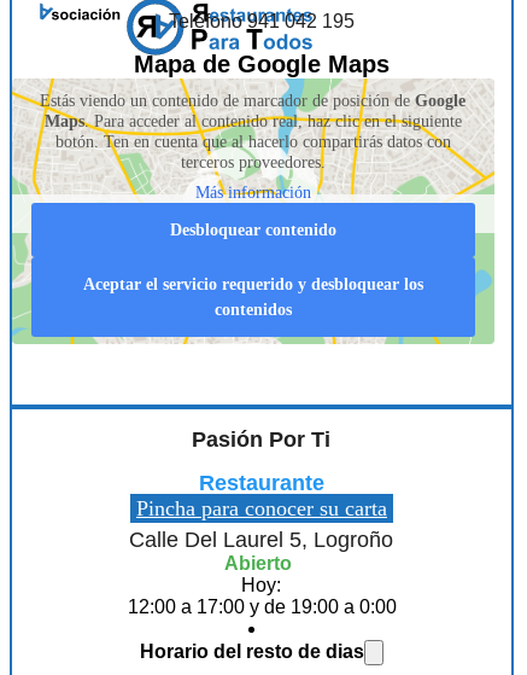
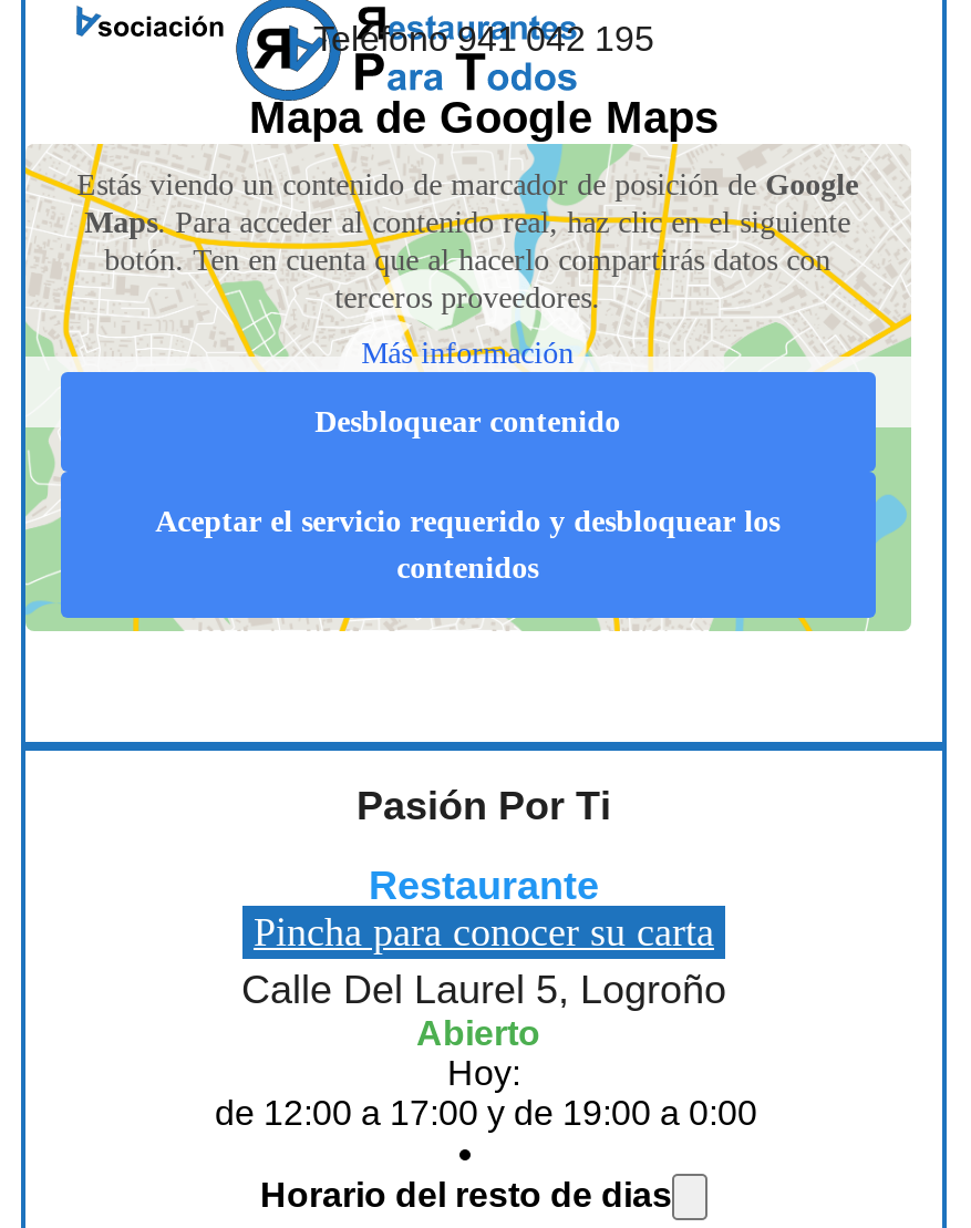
[128,596,397,617] 12:00 a 17:00 y de 19:00 a 0:00 -> [215,1094,757,1131] de 12:00 a 17:00 y de 19:00 a 0:00

